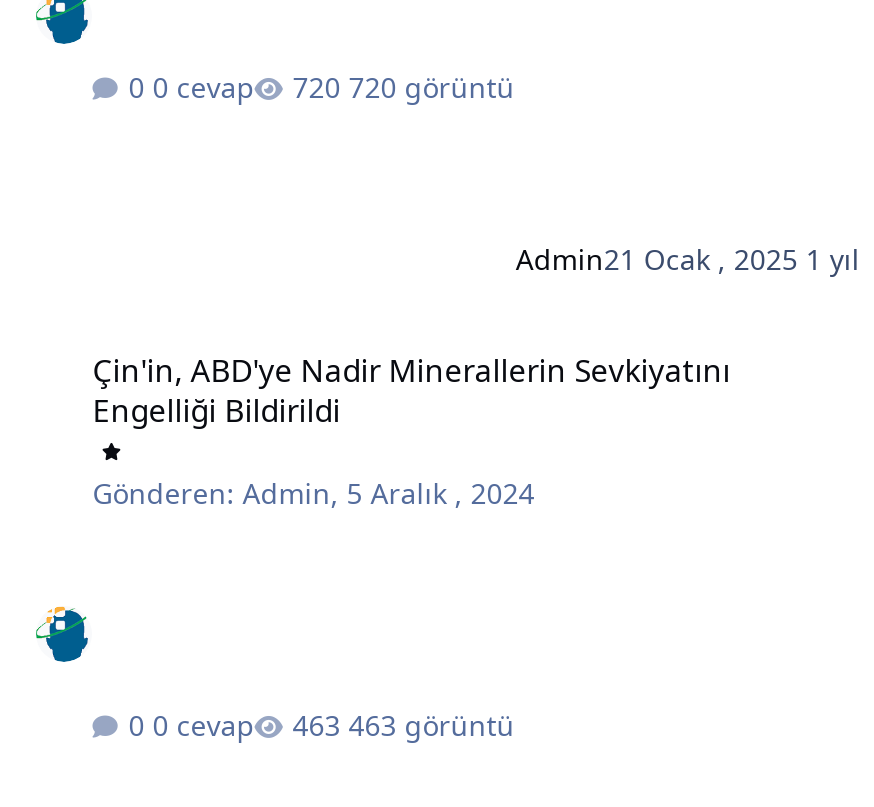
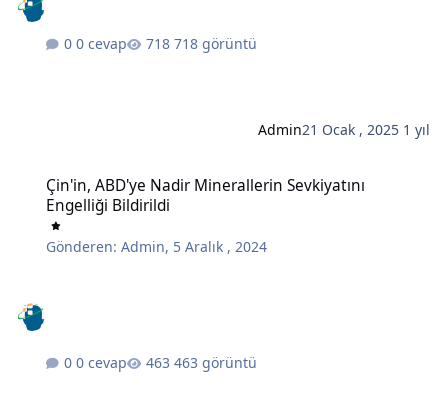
[348,68,514,106] 720 görüntü -> [174,34,257,53] 718 görüntü

